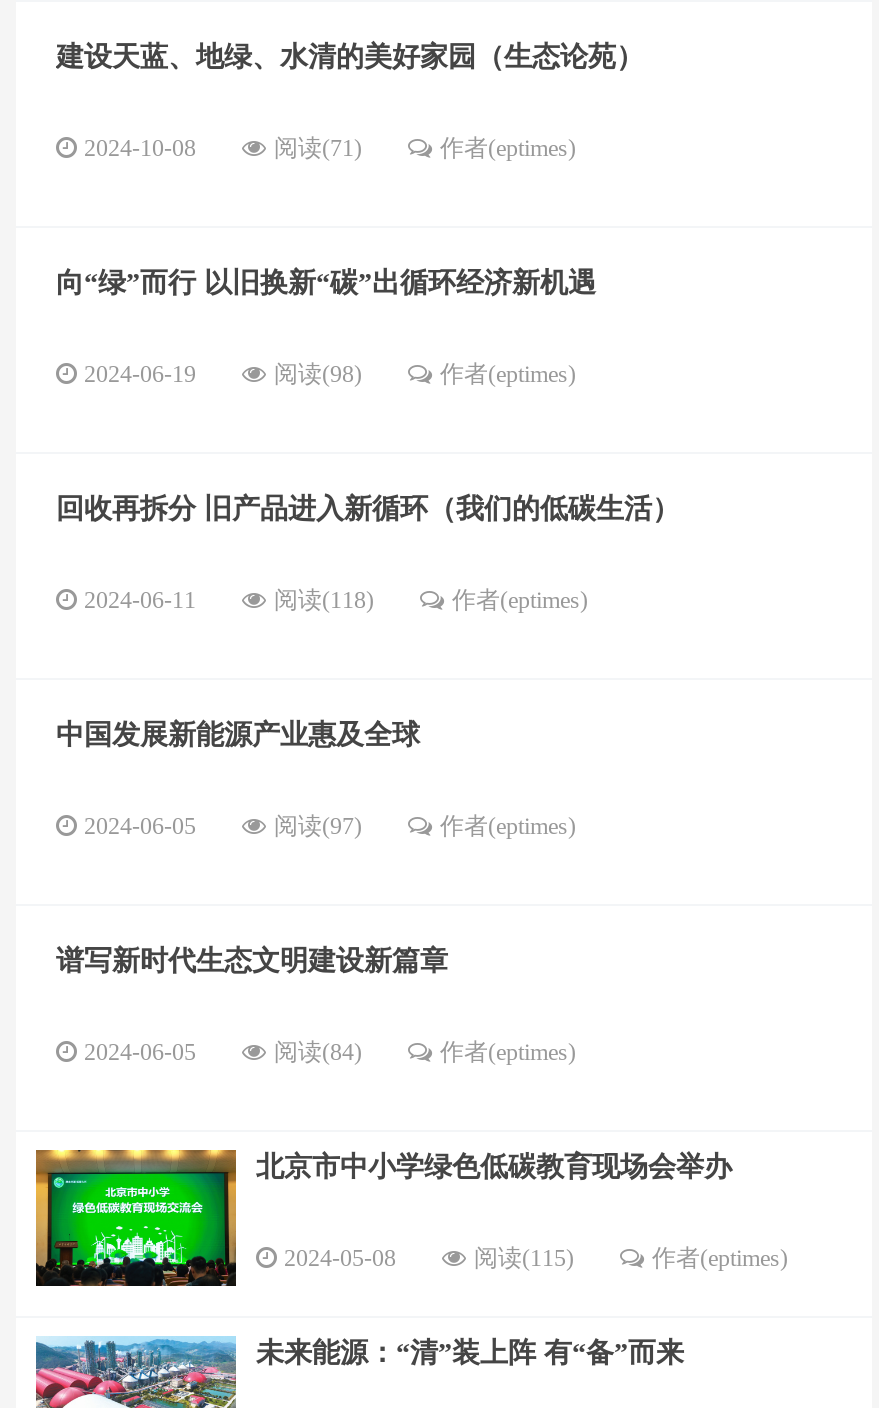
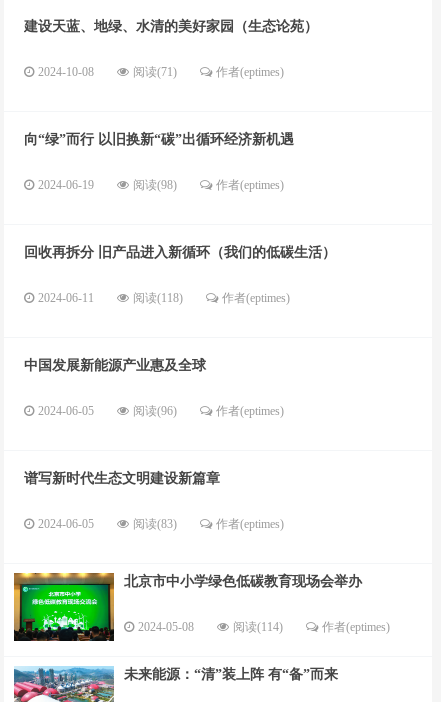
[274,812,362,840] 阅读(97) -> [133,404,177,418] 阅读(96)
[274,1038,362,1066] 阅读(84) -> [133,517,177,531] 阅读(83)
[474,1244,574,1272] 阅读(115) -> [233,620,283,634] 阅读(114)

